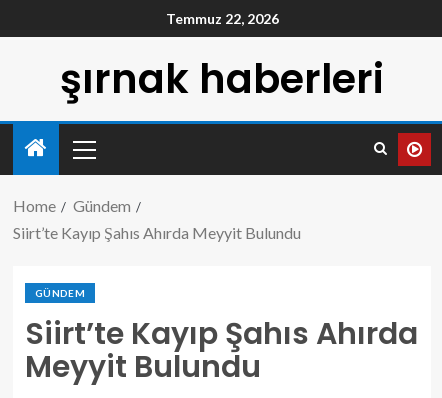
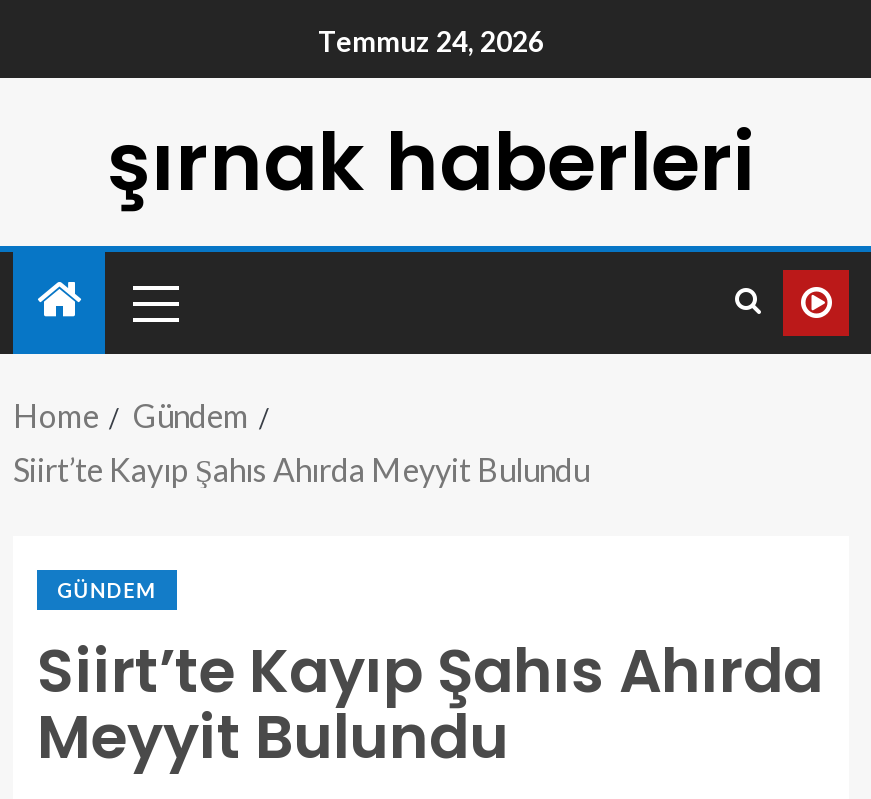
[165,10,278,27] Temmuz 22, 2026 -> [318,24,544,58] Temmuz 24, 2026

